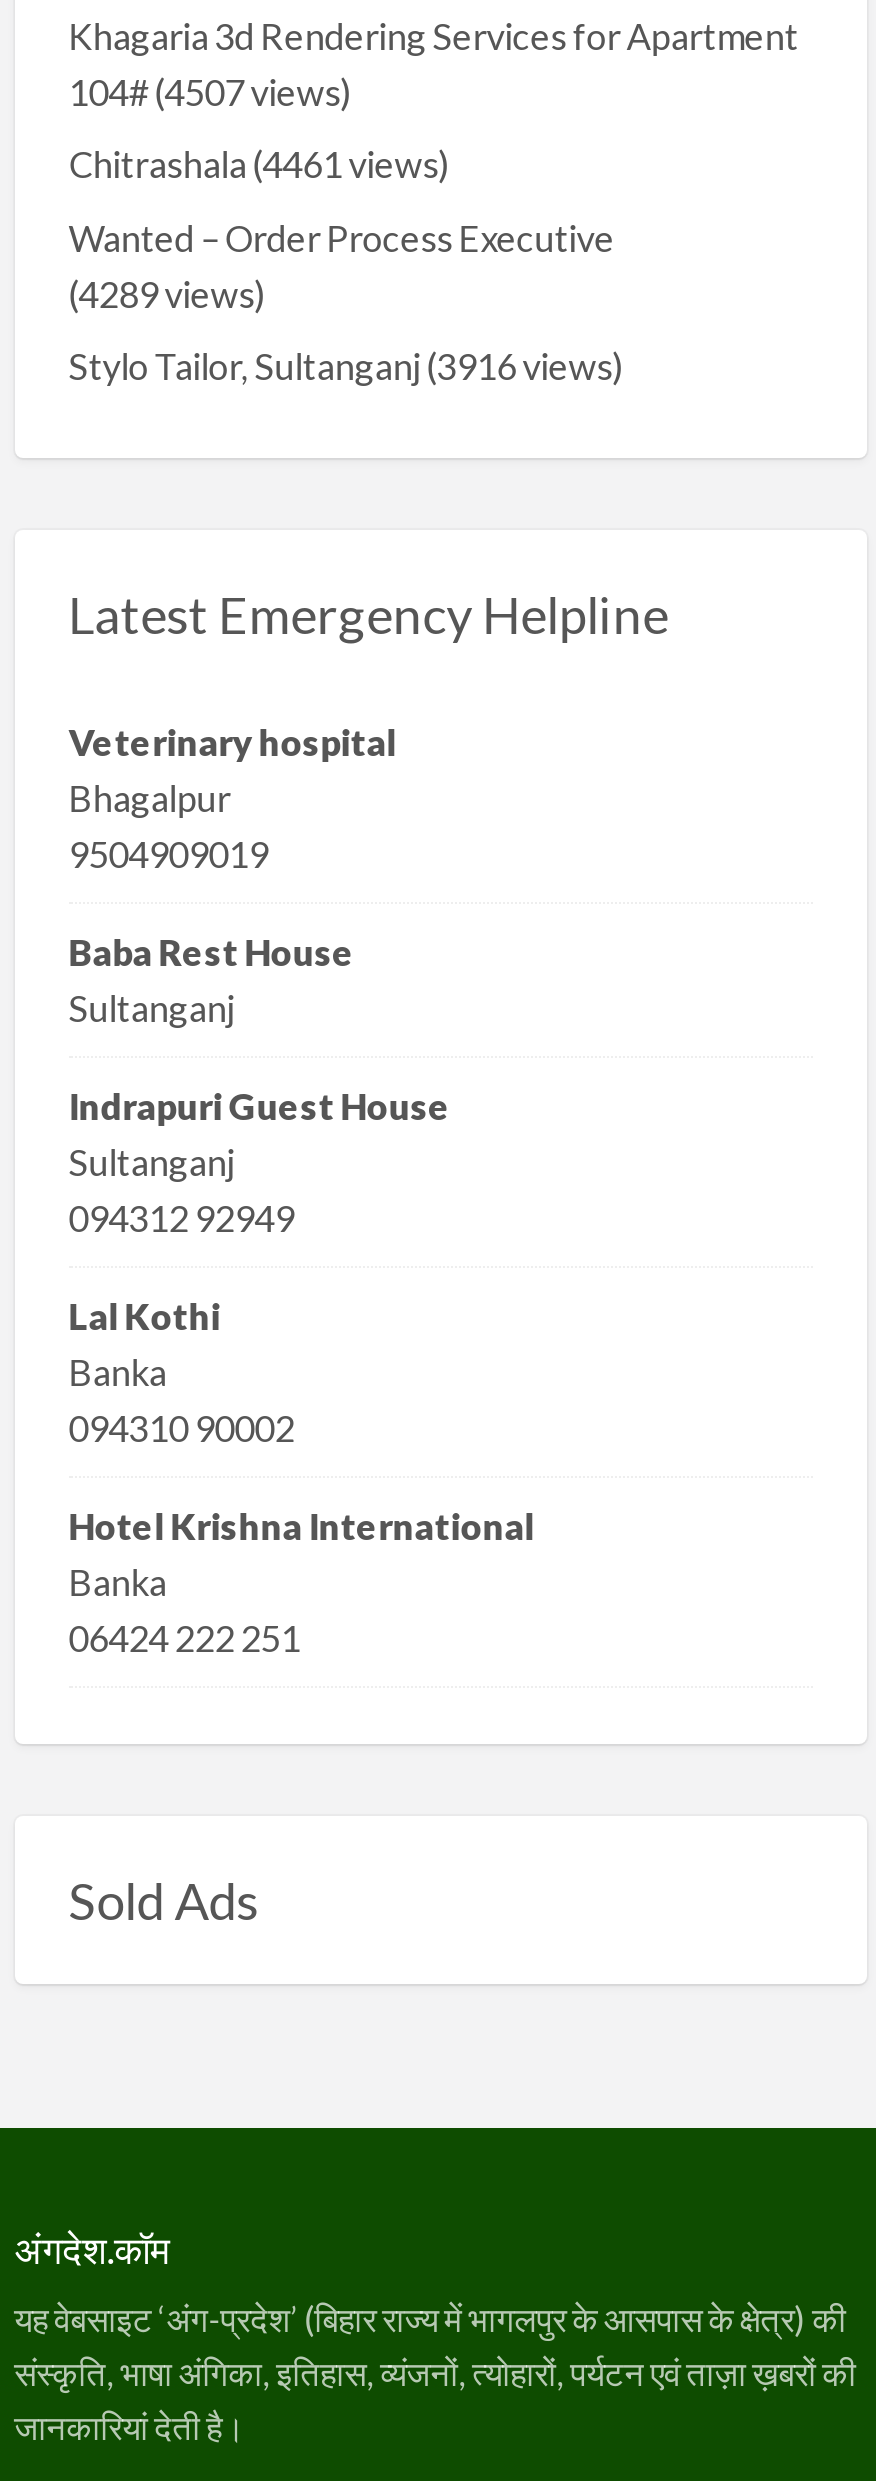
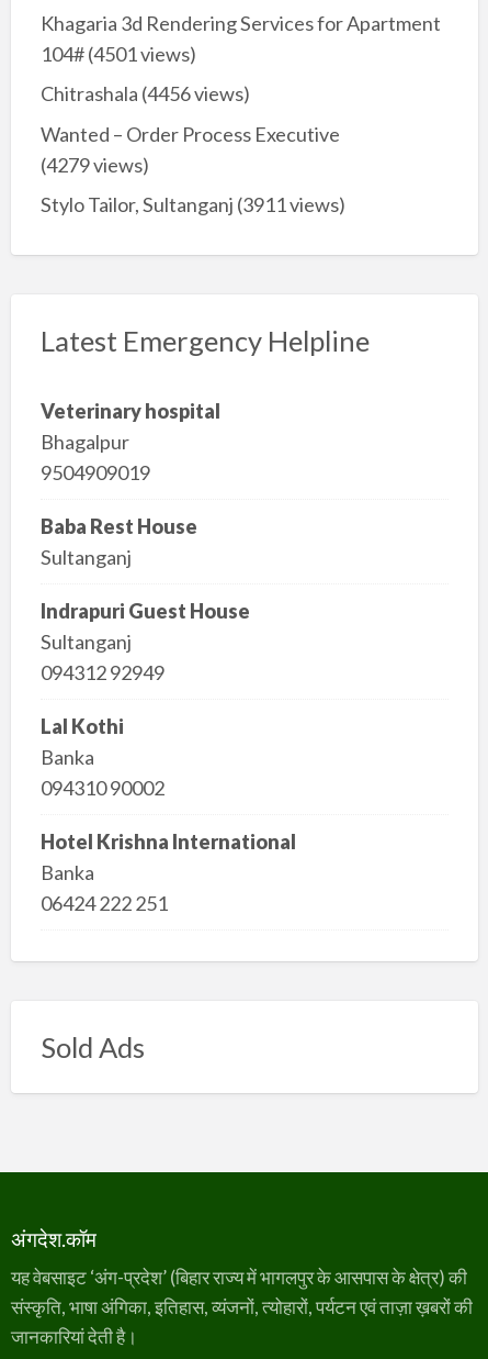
[68,70,352,114] 104#(4507 views) -> [40,42,196,66] 104#(4501 views)
[68,143,450,187] Chitrashala (4461 views) -> [40,82,250,106] Chitrashala (4456 views)
[68,272,266,316] (4289 views) -> [40,152,149,177] (4279 views)
[68,345,624,389] Stylo Tailor, Sultanganj (3916 views) -> [40,193,345,217] Stylo Tailor, Sultanganj (3911 views)

